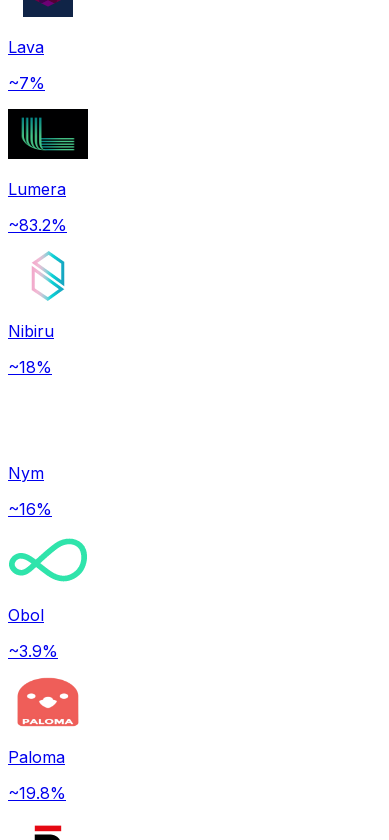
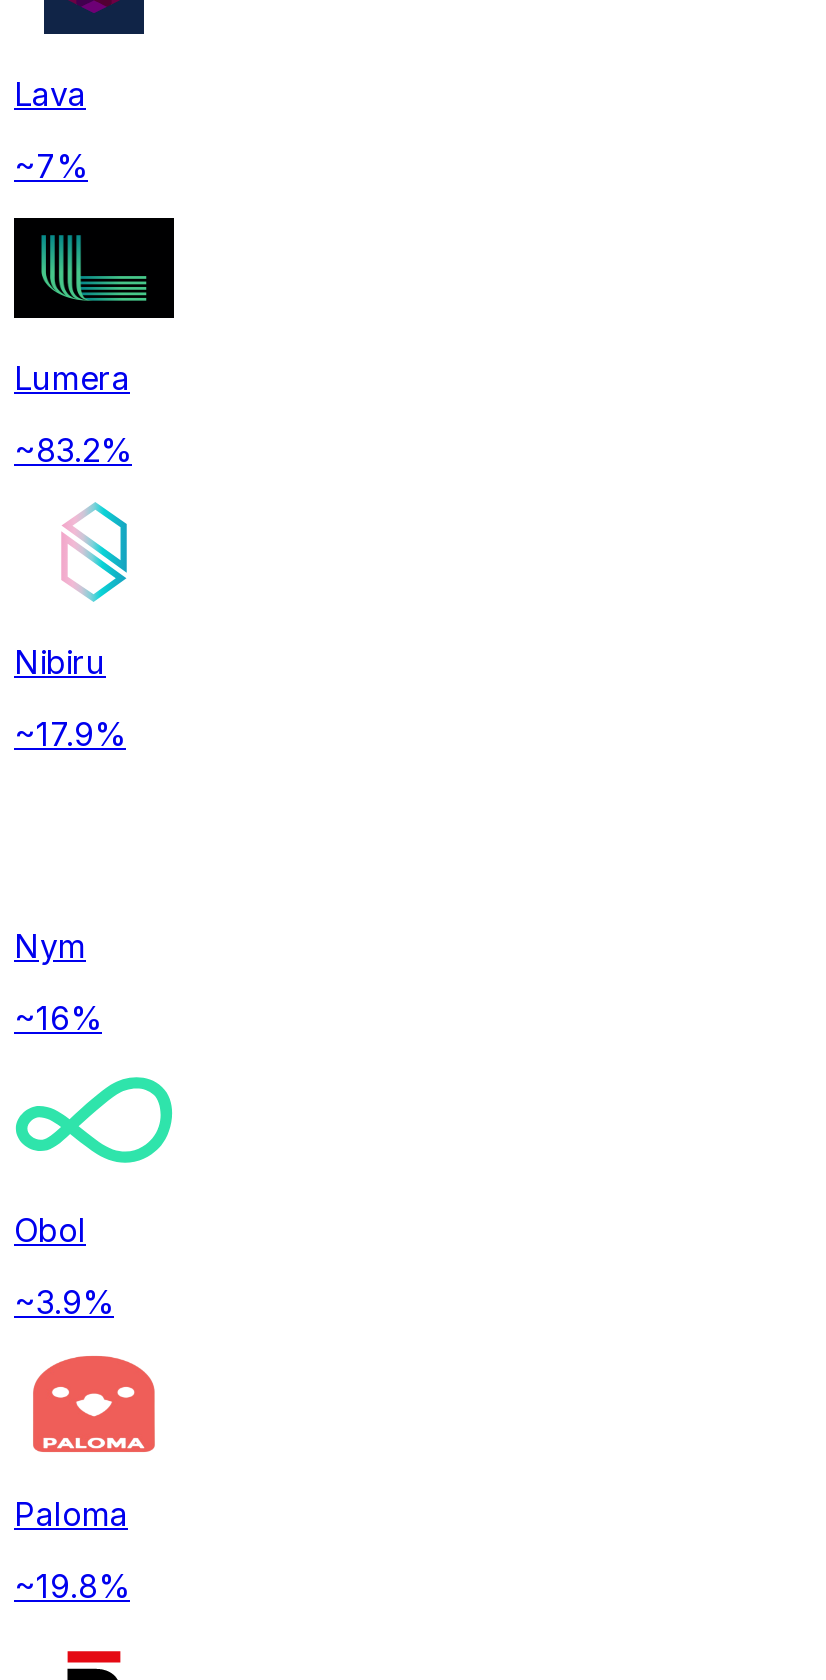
[8,357,52,377] ~18% -> [14,714,126,754] ~17.9%

